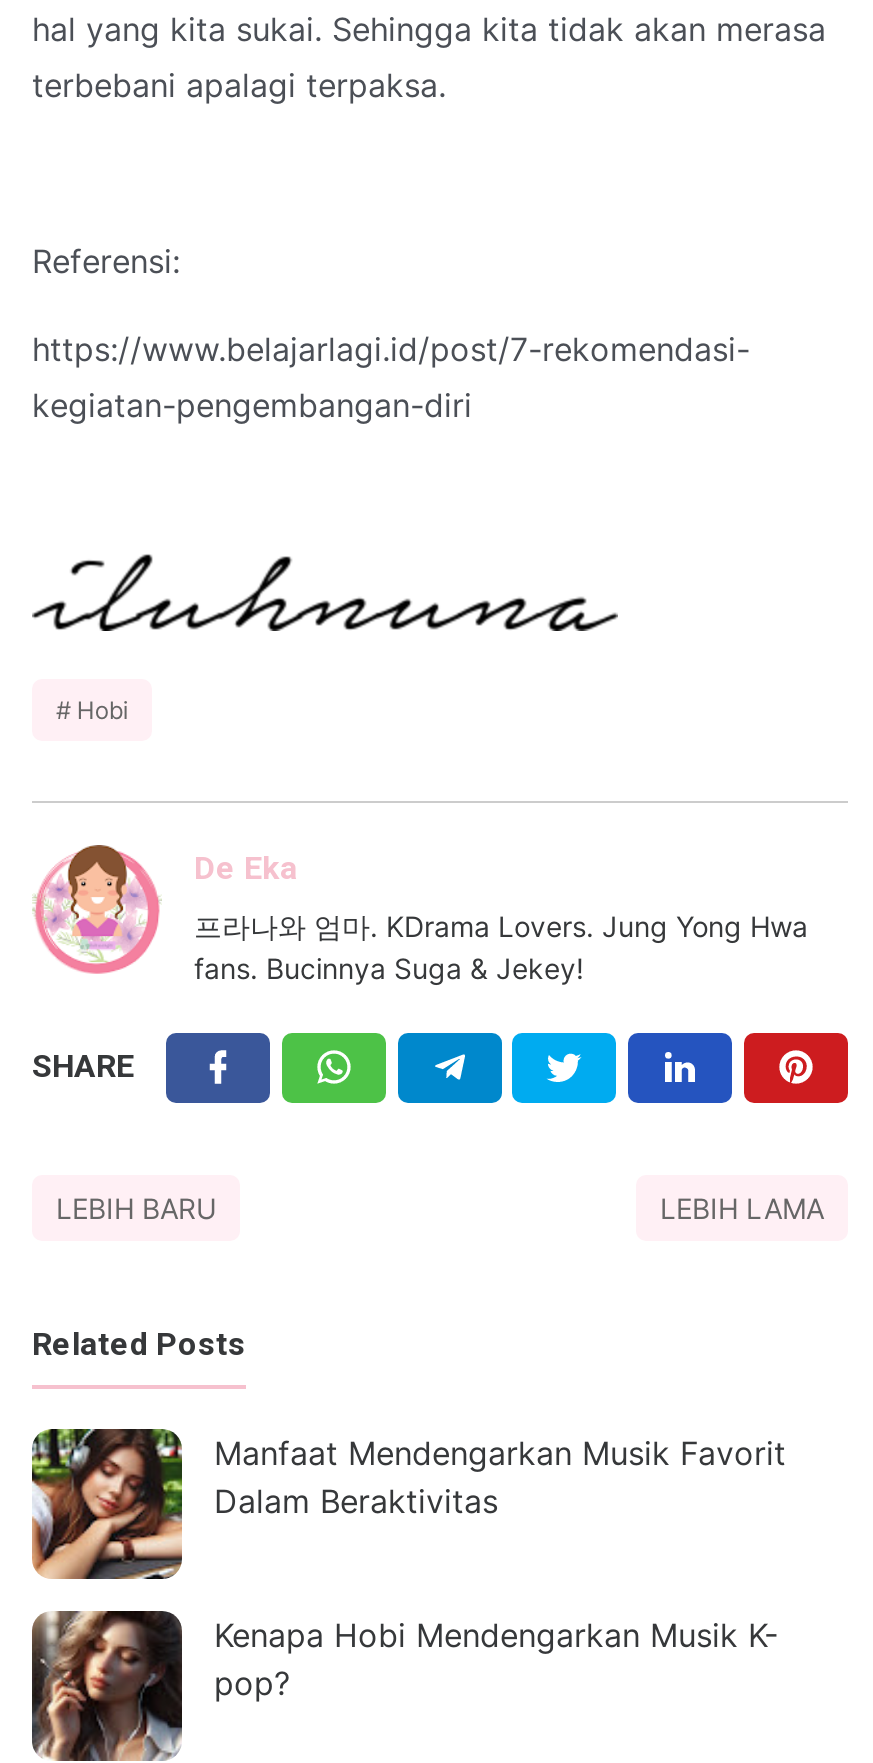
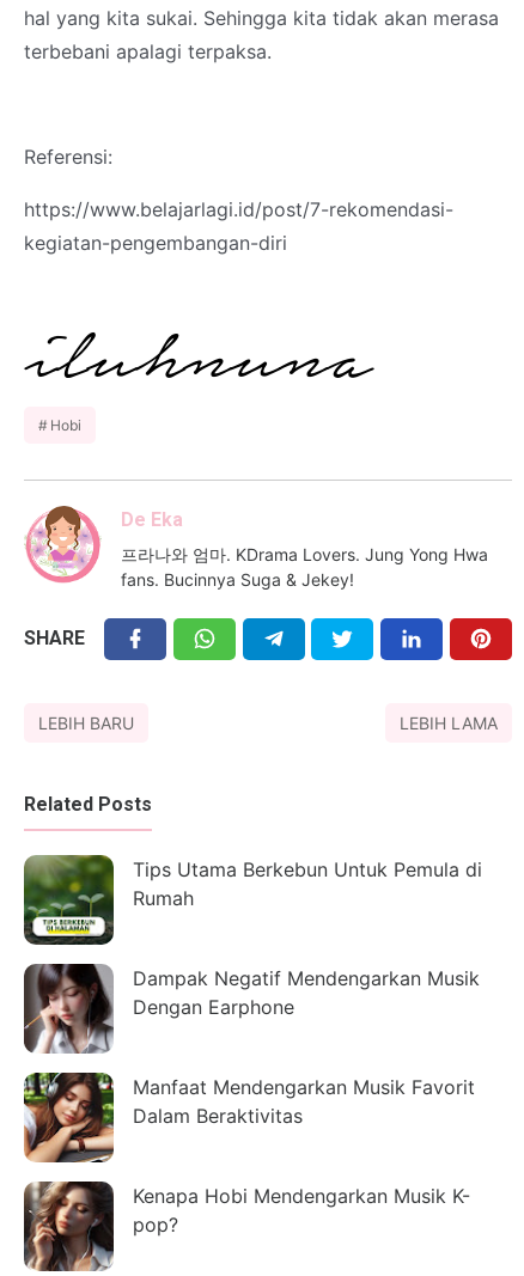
none -> [23,854,482,1019] [image] | Tips Utama Berkebun Untuk Pemula di | Rumah | Dampak Negatif Mendengarkan Musik | Dengan Earphone
none -> [25,963,115,1054] [image]

